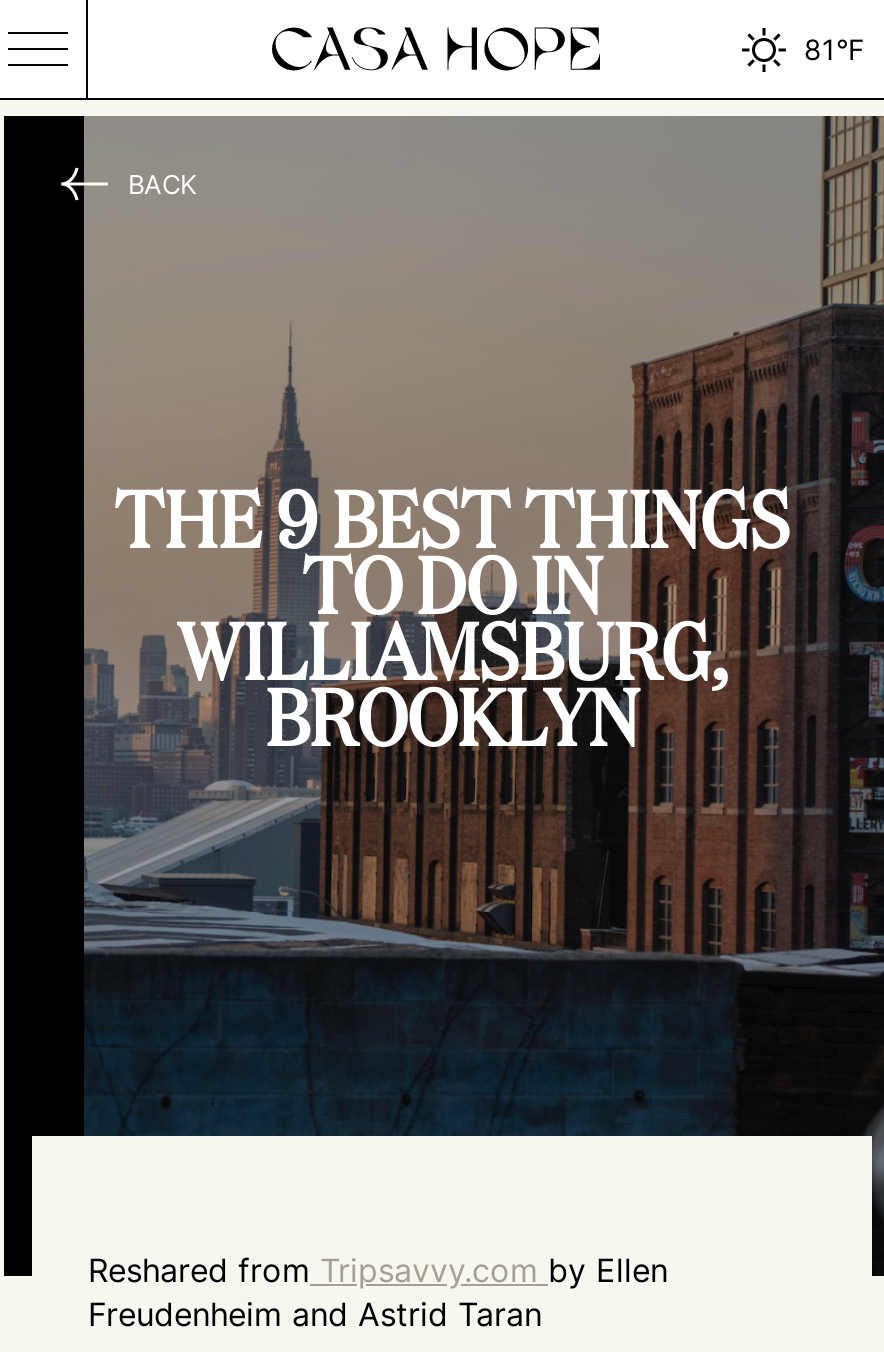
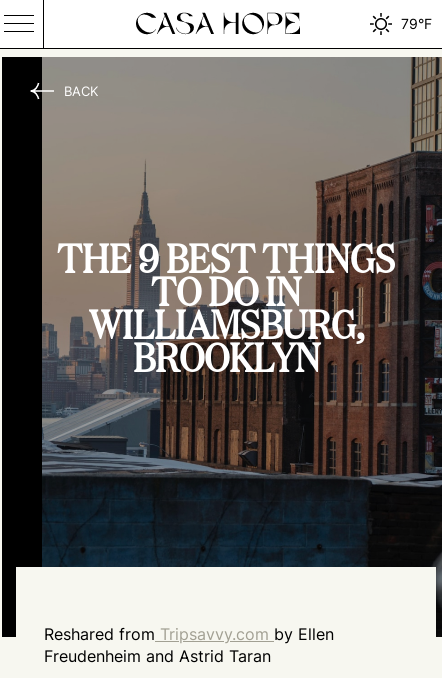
[804,31,864,65] 81°F -> [401,14,432,31] 79°F

